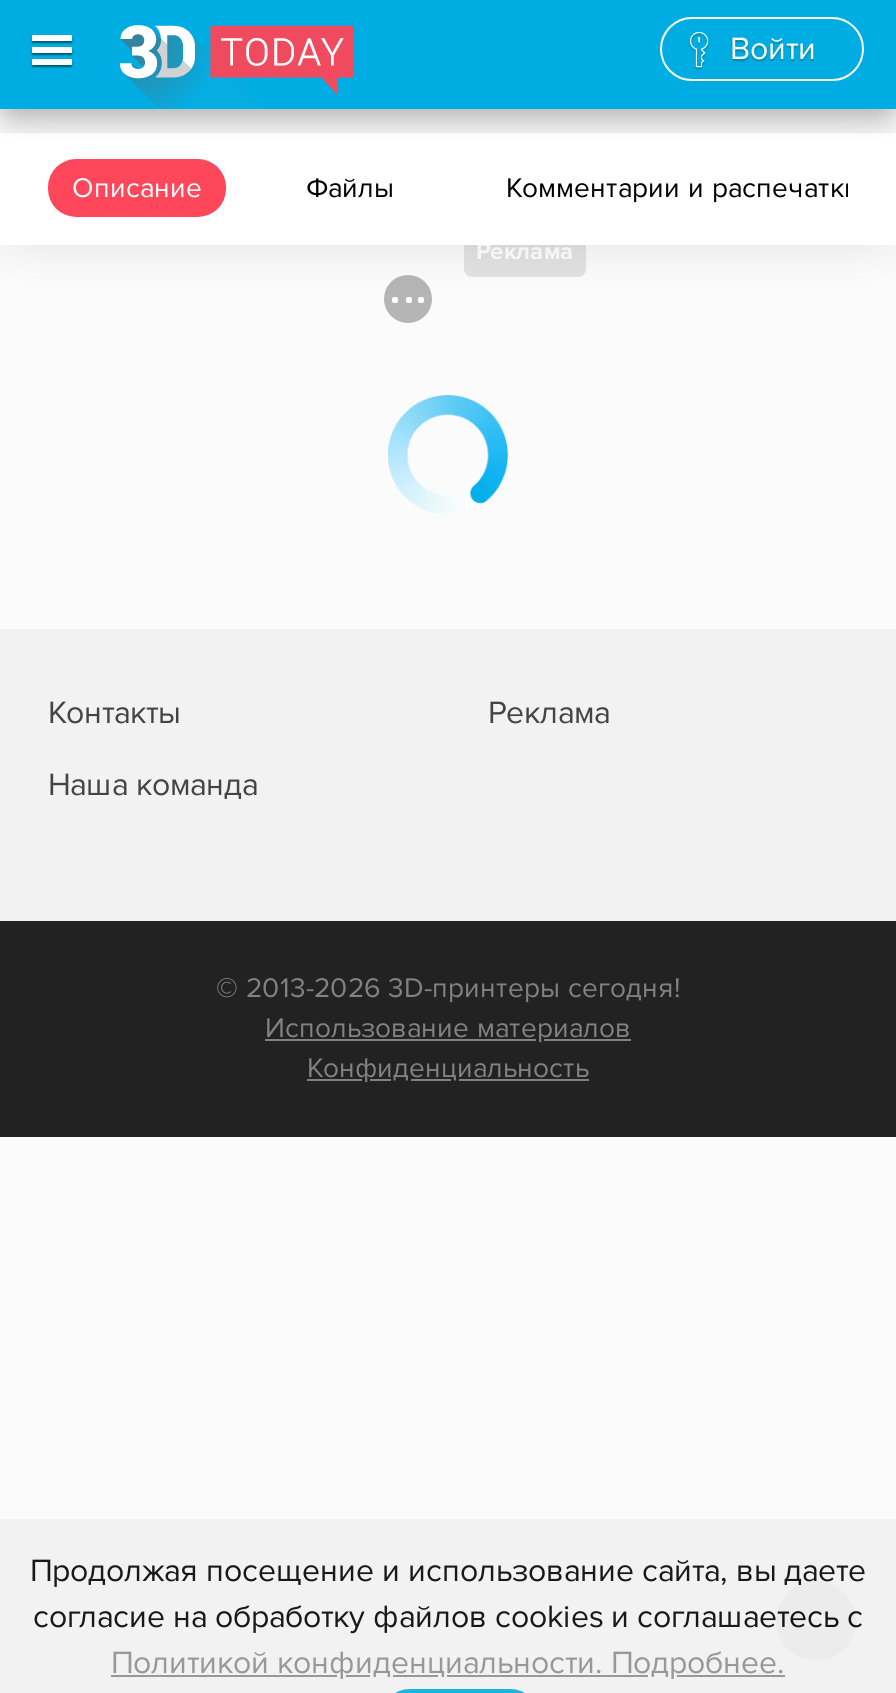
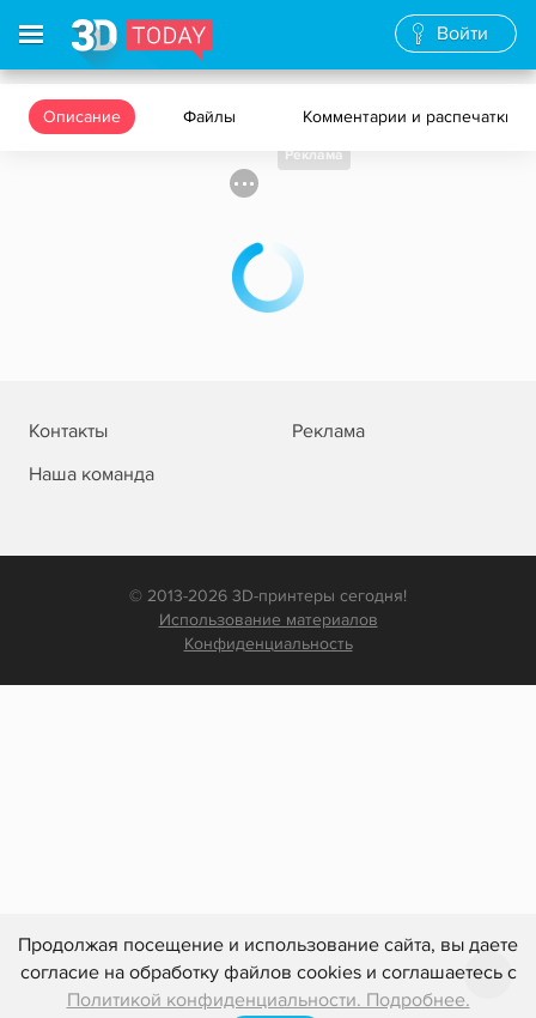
[390,393,508,515] [image] -> [232,241,303,314] [image]

